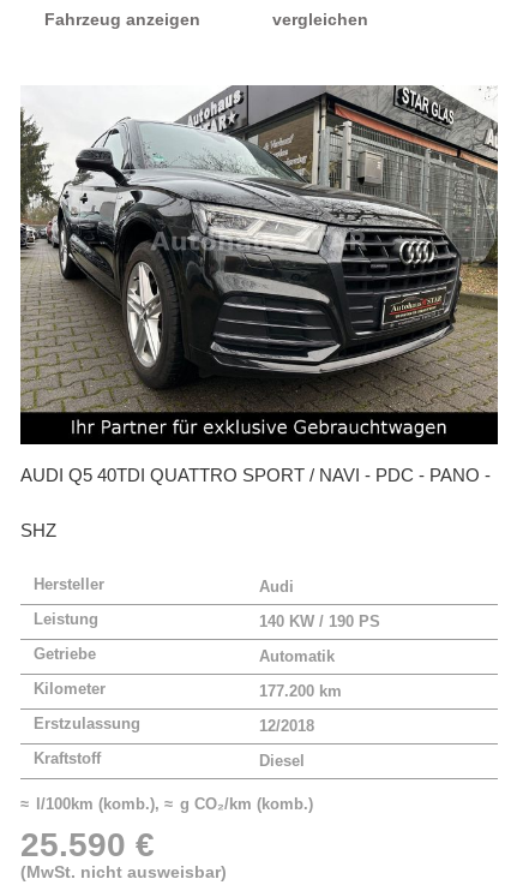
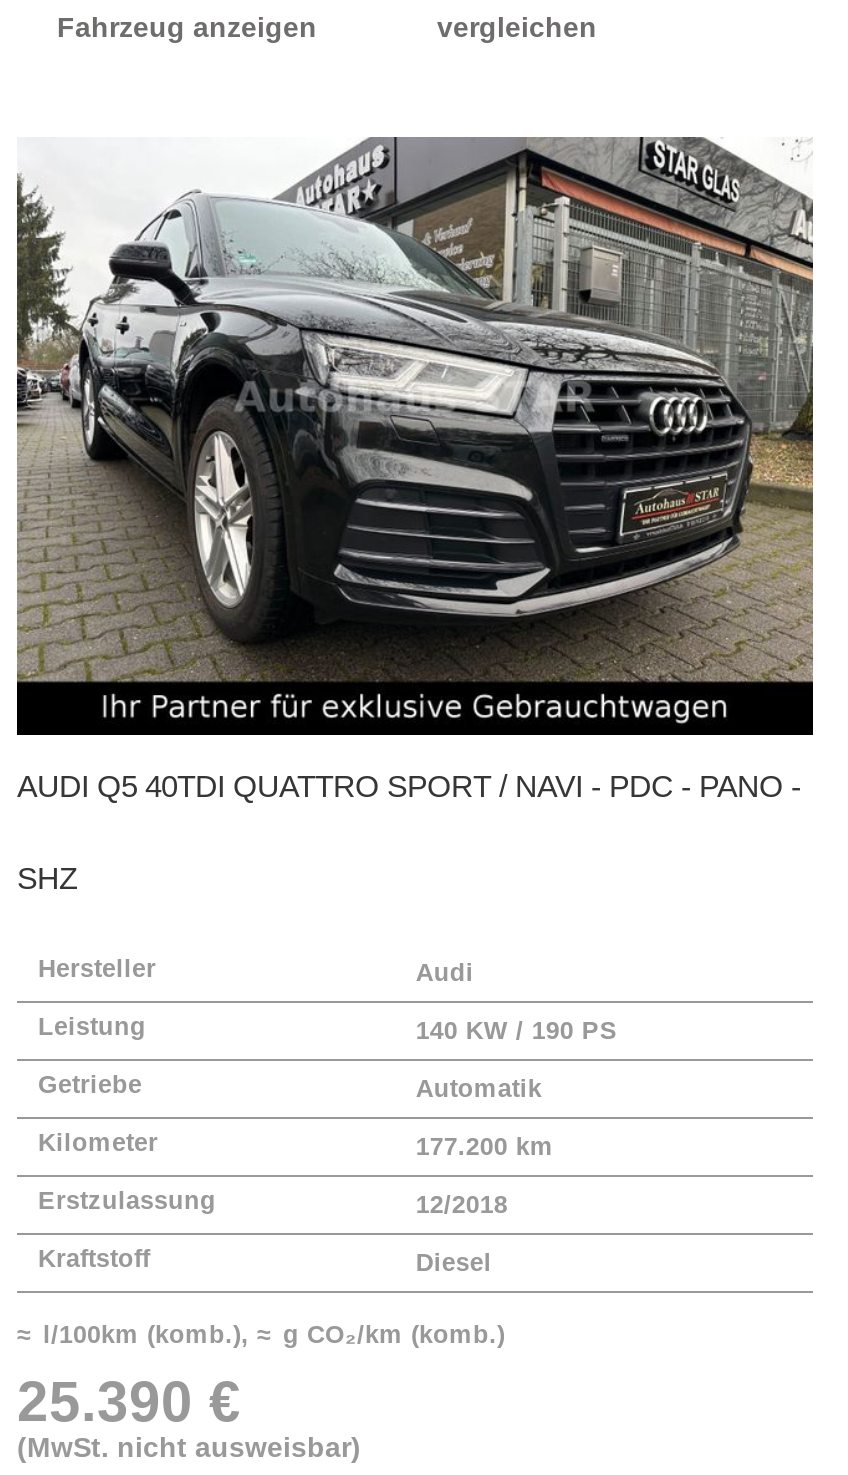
[20,826,155,864] 25.590 € -> [17,1371,241,1433] 25.390 €

